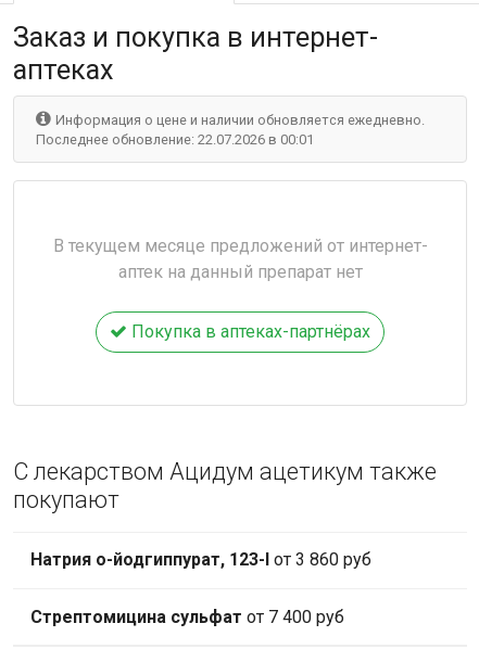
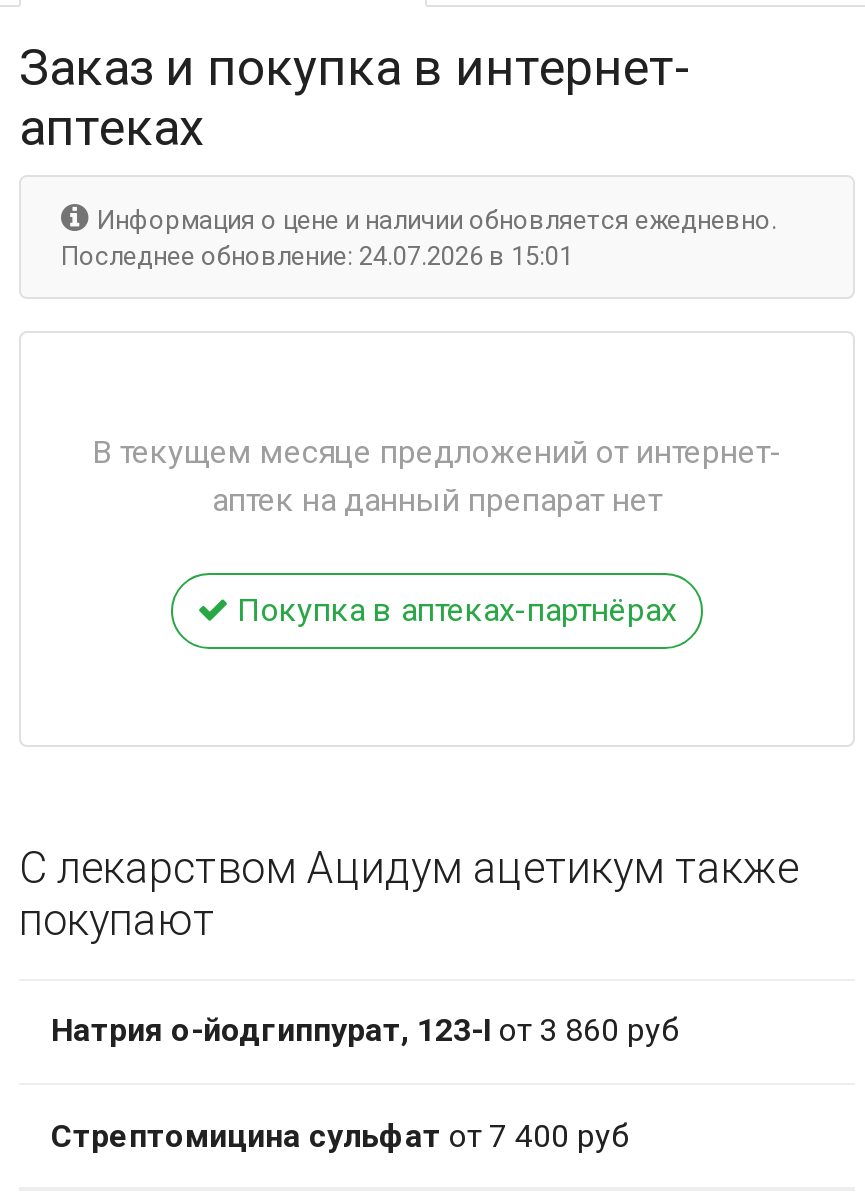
[36,131,314,147] Последнее обновление: 22.07.2026 в 00:01 -> [61,241,573,271] Последнее обновление: 24.07.2026 в 15:01

